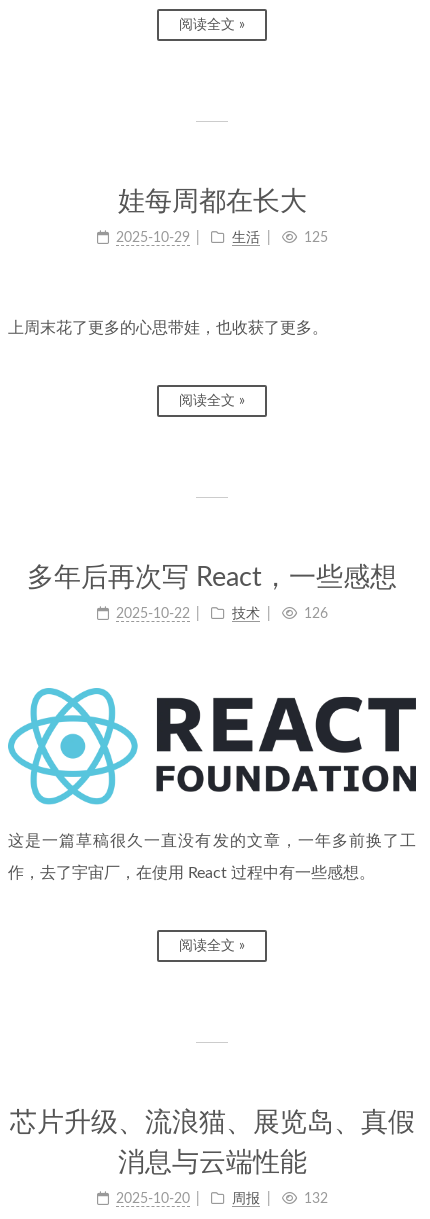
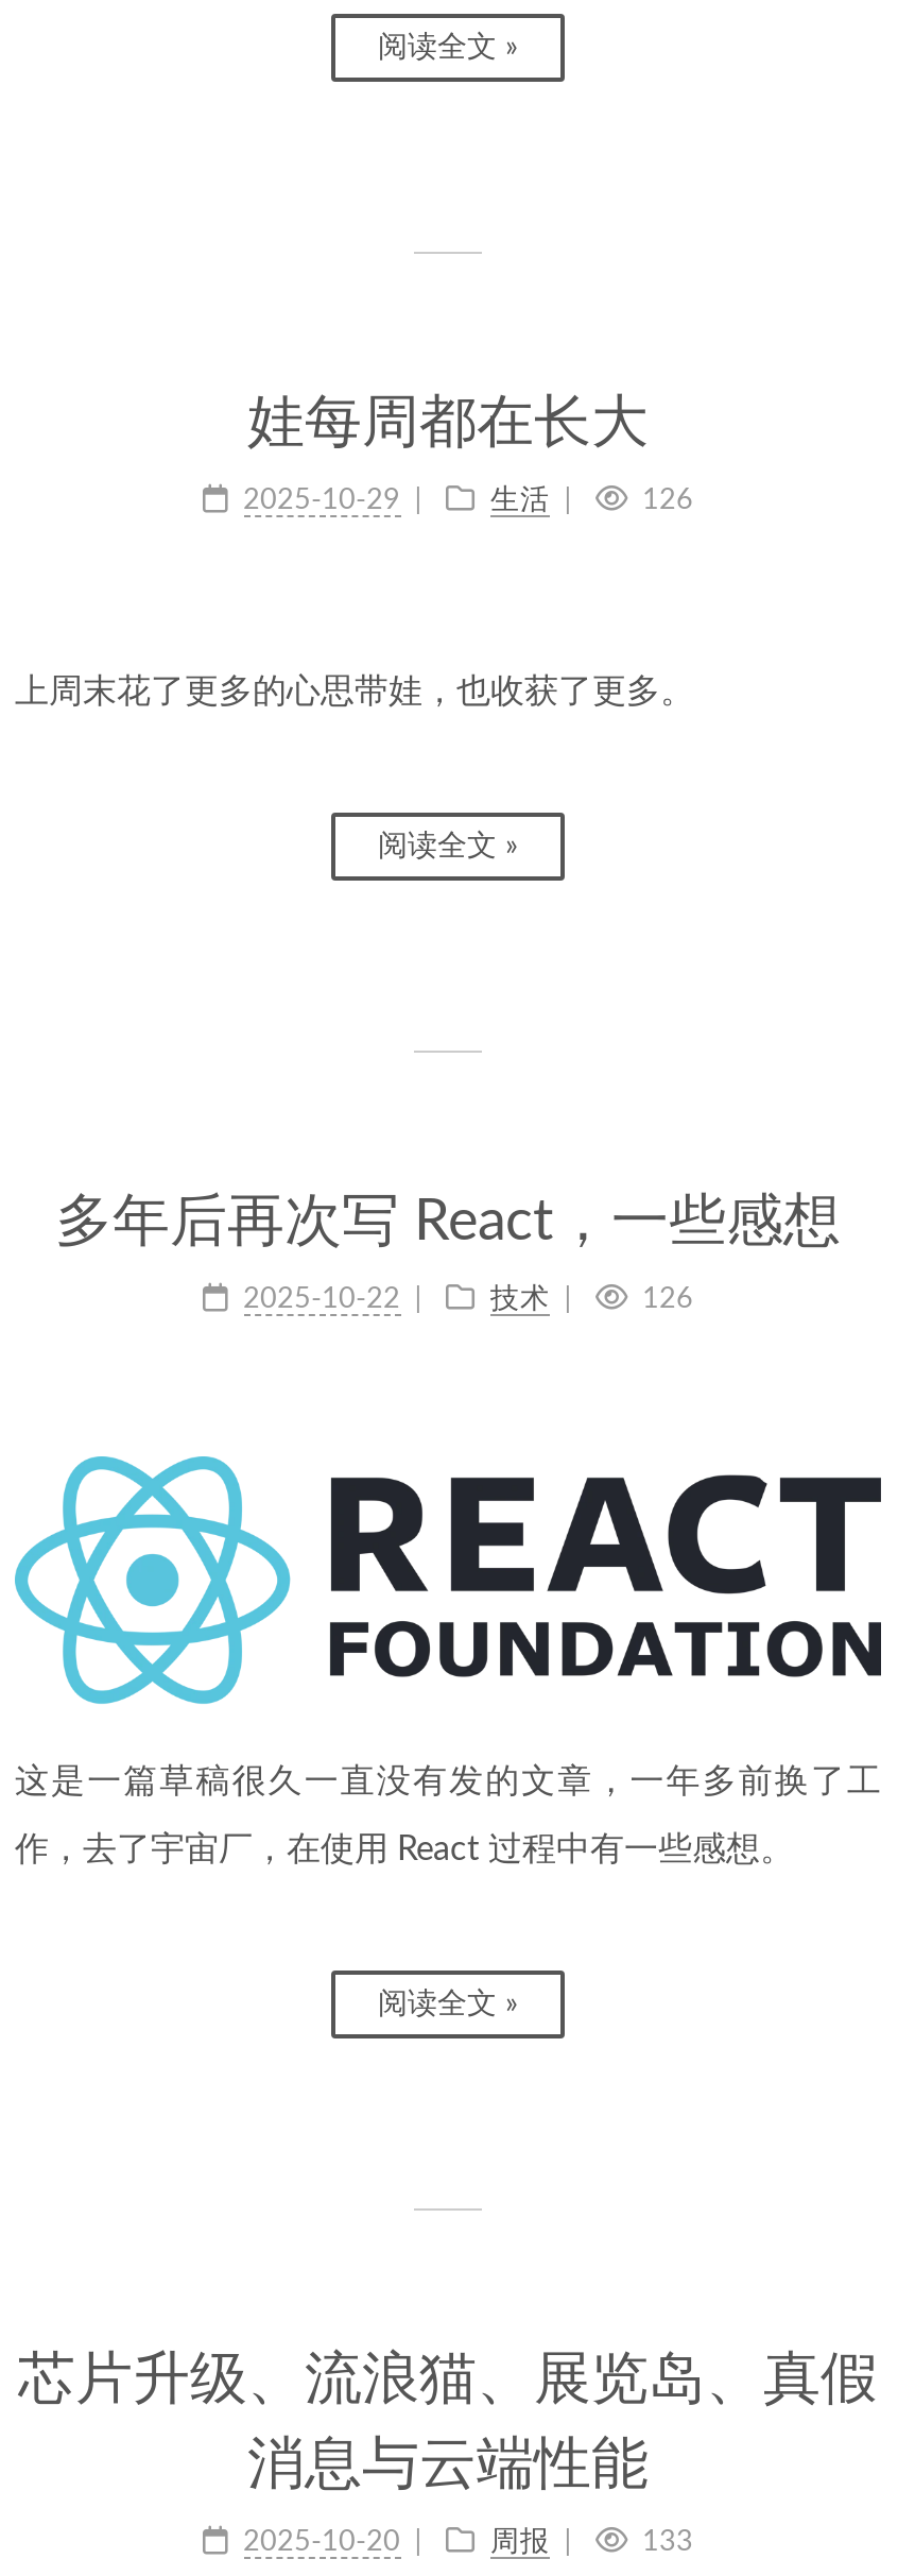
[303,231,327,245] 125 -> [642,485,693,515] 126
[303,1192,327,1206] 132 -> [642,2526,693,2556] 133

